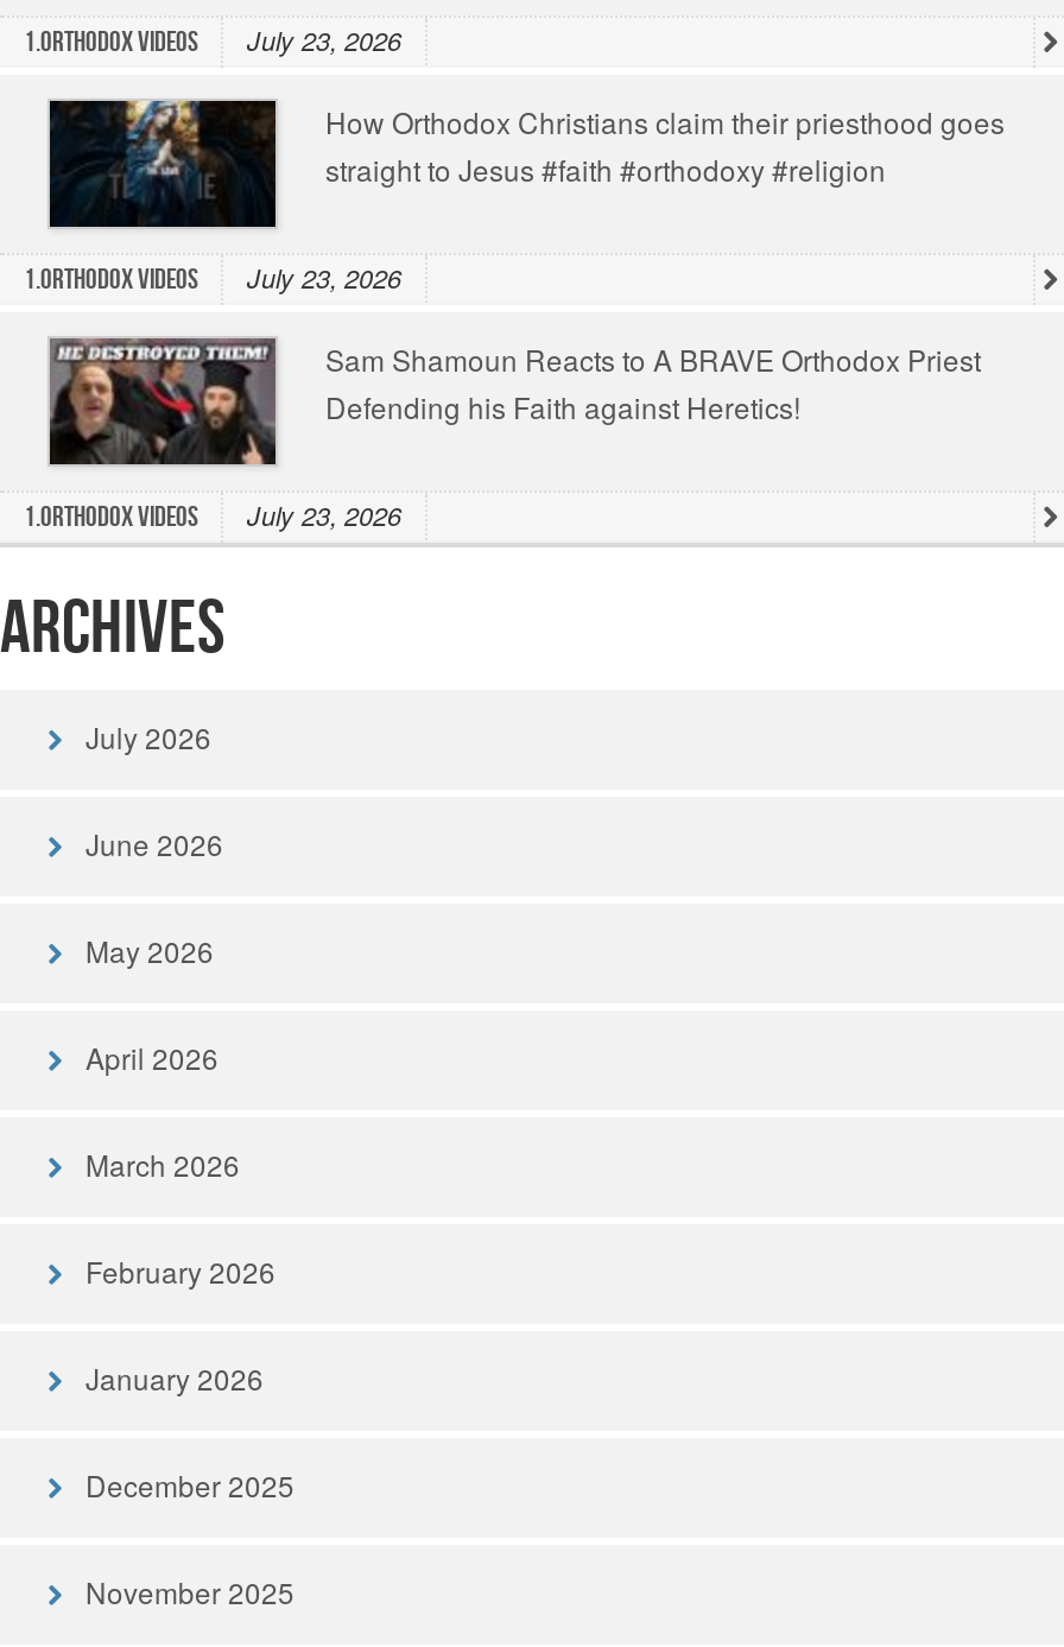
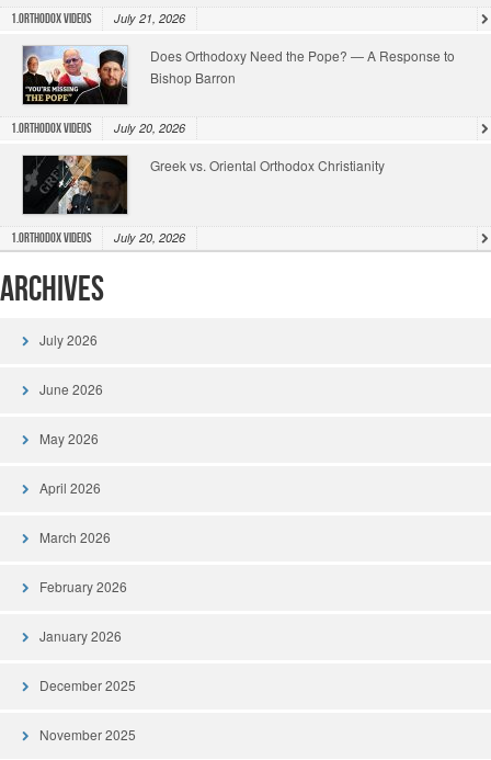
[247,22,401,57] July 23, 2026 -> [114,9,185,26] July 21, 2026
[50,99,401,295] [image] | July 23, 2026 -> [22,45,185,136] [image] | July 20, 2026
[325,100,1005,188] How Orthodox Christians claim their priesthood goes | straight to Jesus #faith #orthodoxy #religion -> [150,46,455,86] Does Orthodoxy Need the Pope? — A Response to | Bishop Barron
[47,336,401,532] [image] | July 23, 2026 -> [23,156,185,245] [image] | July 20, 2026
[325,337,981,425] Sam Shamoun Reacts to A BRAVE Orthodox Priest | Defending his Faith against Heretics! -> [150,155,385,174] Greek vs. Oriental Orthodox Christianity

